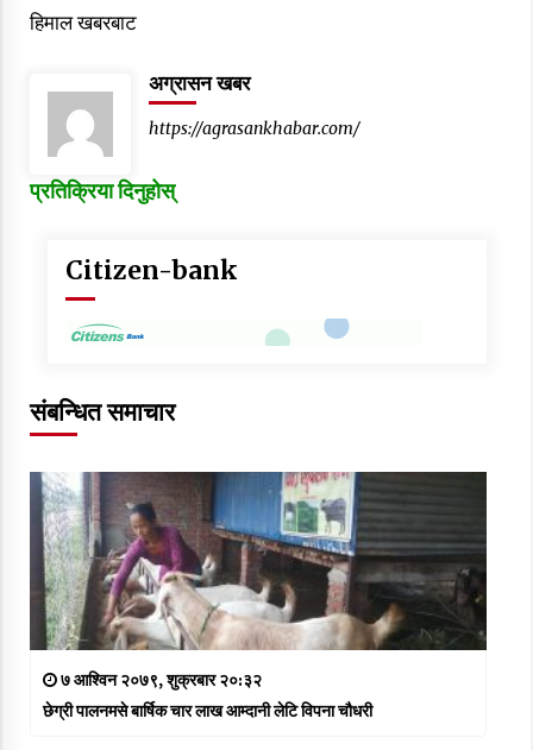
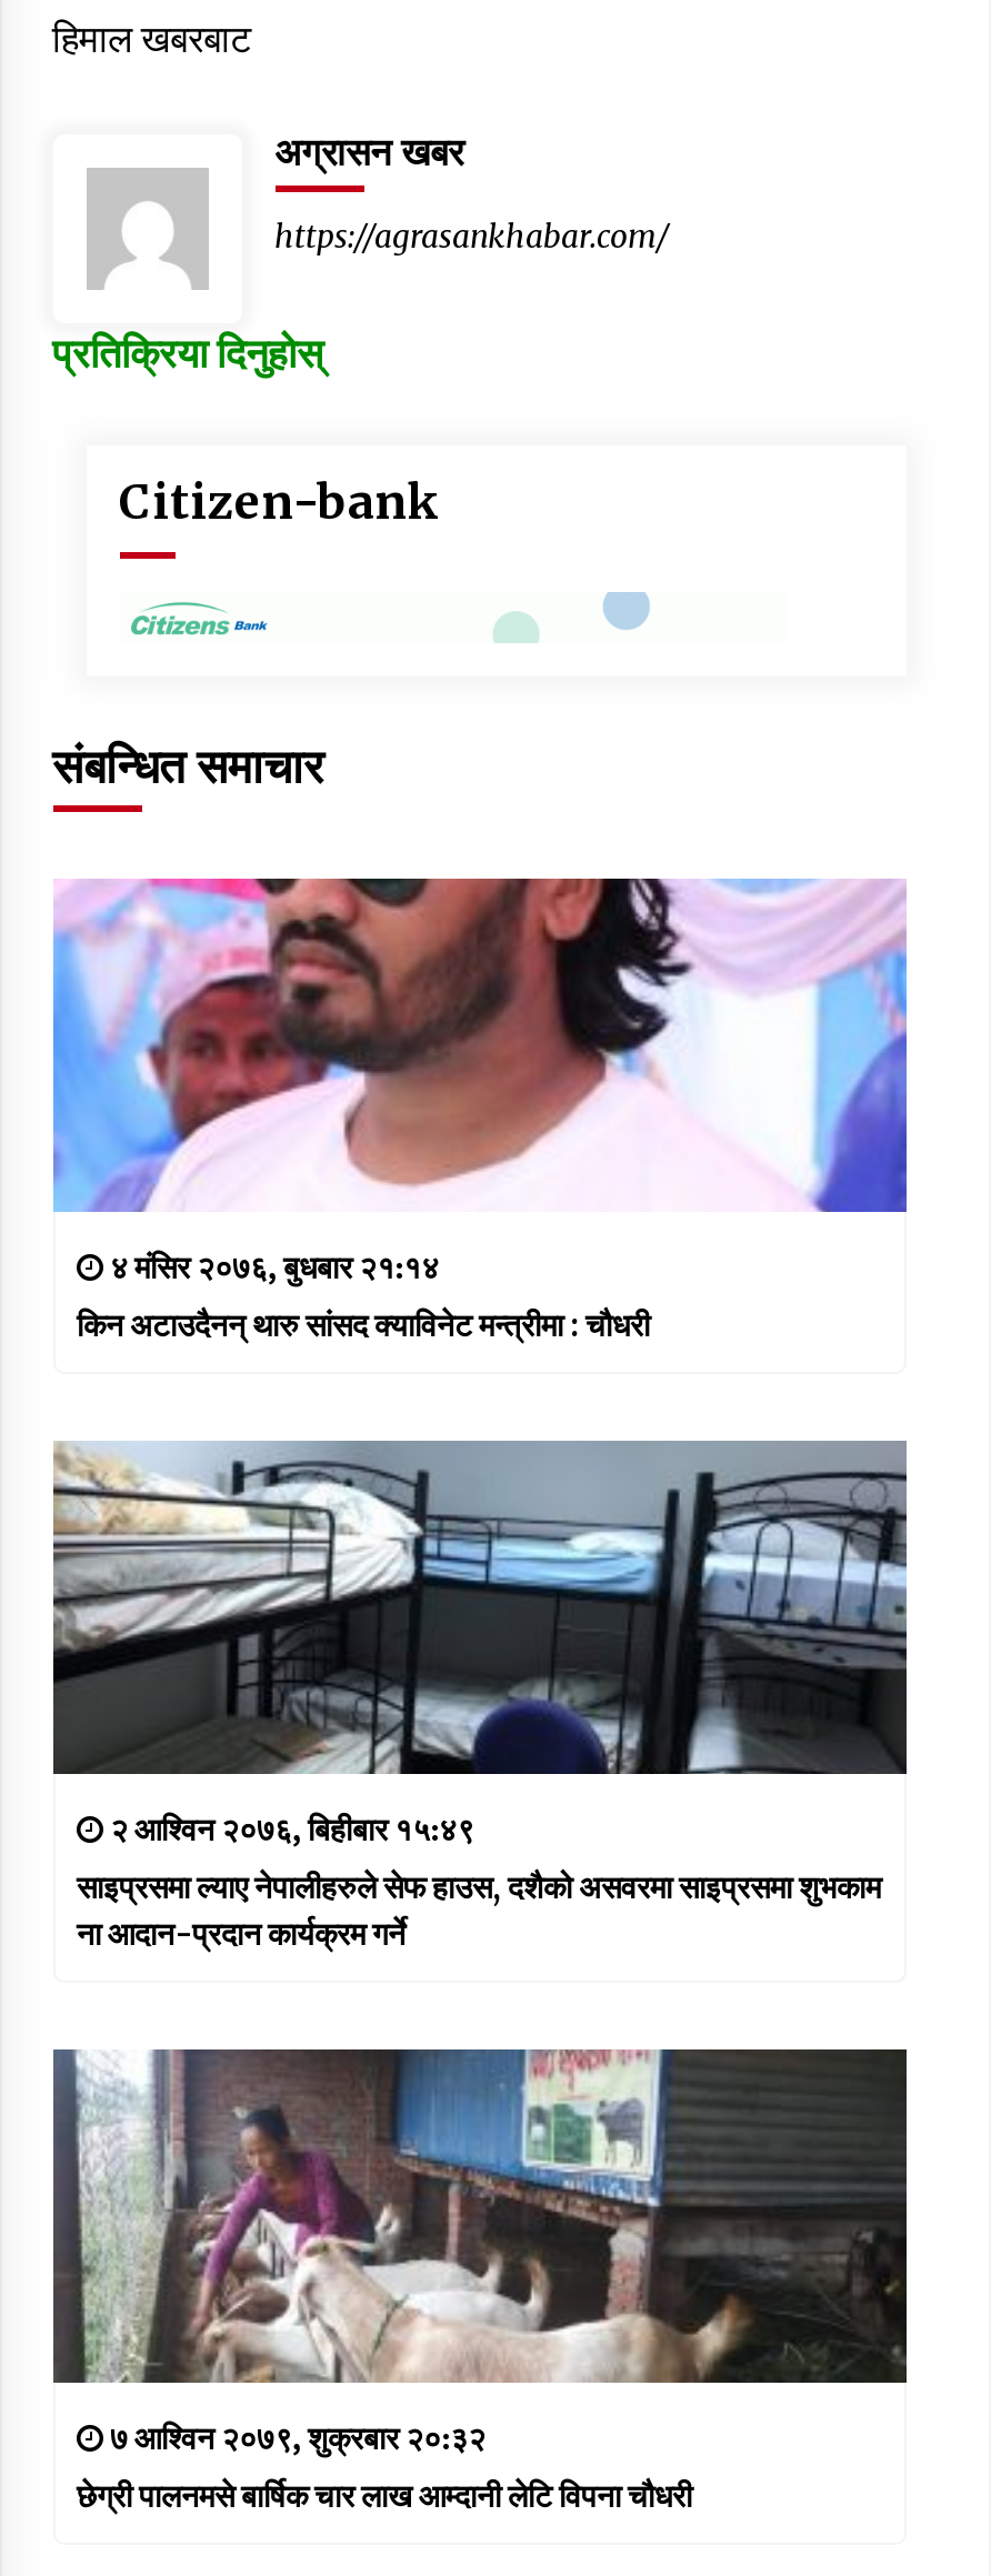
none -> [51,876,909,1345] [image] | ४ मंसिर २०७६, बुधबार २१:१४ | किन अटाउदैनन् थारु सांसद क्याविनेट मन्त्रीमा : चौधरी
none -> [51,1439,909,1954] [image] | २ आश्विन २०७६, बिहीबार १५:४९ | साइप्रसमा ल्याए नेपालीहरुले सेफ हाउस, दशैको असवरमा साइप्रसमा शुभकाम | ना आदान-प्रदान कार्यक्रम गर्ने

